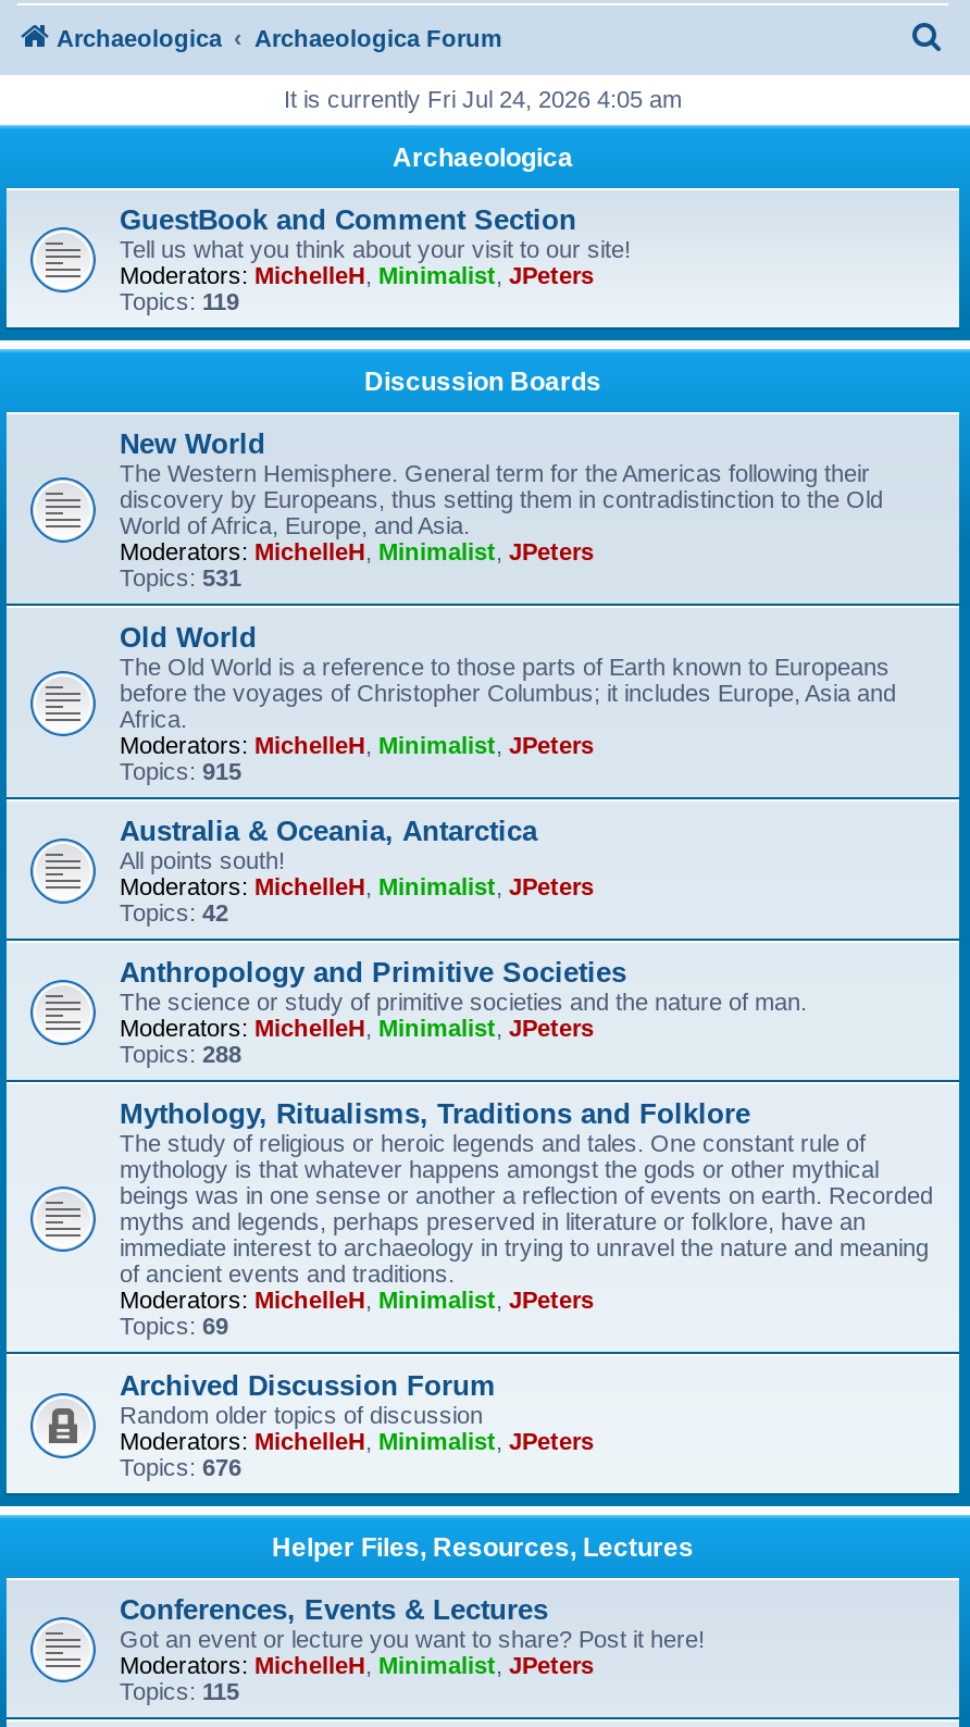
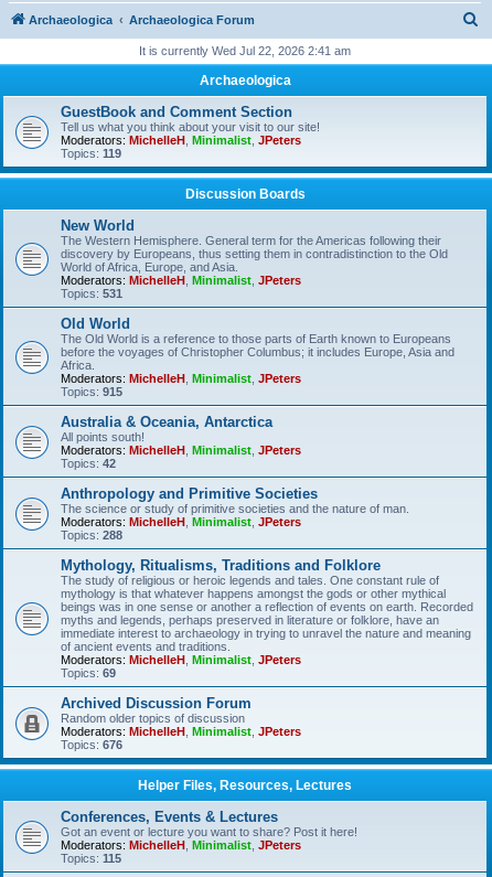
[284,86,682,112] It is currently Fri Jul 24, 2026 4:05 am -> [139,44,351,57] It is currently Wed Jul 22, 2026 2:41 am

